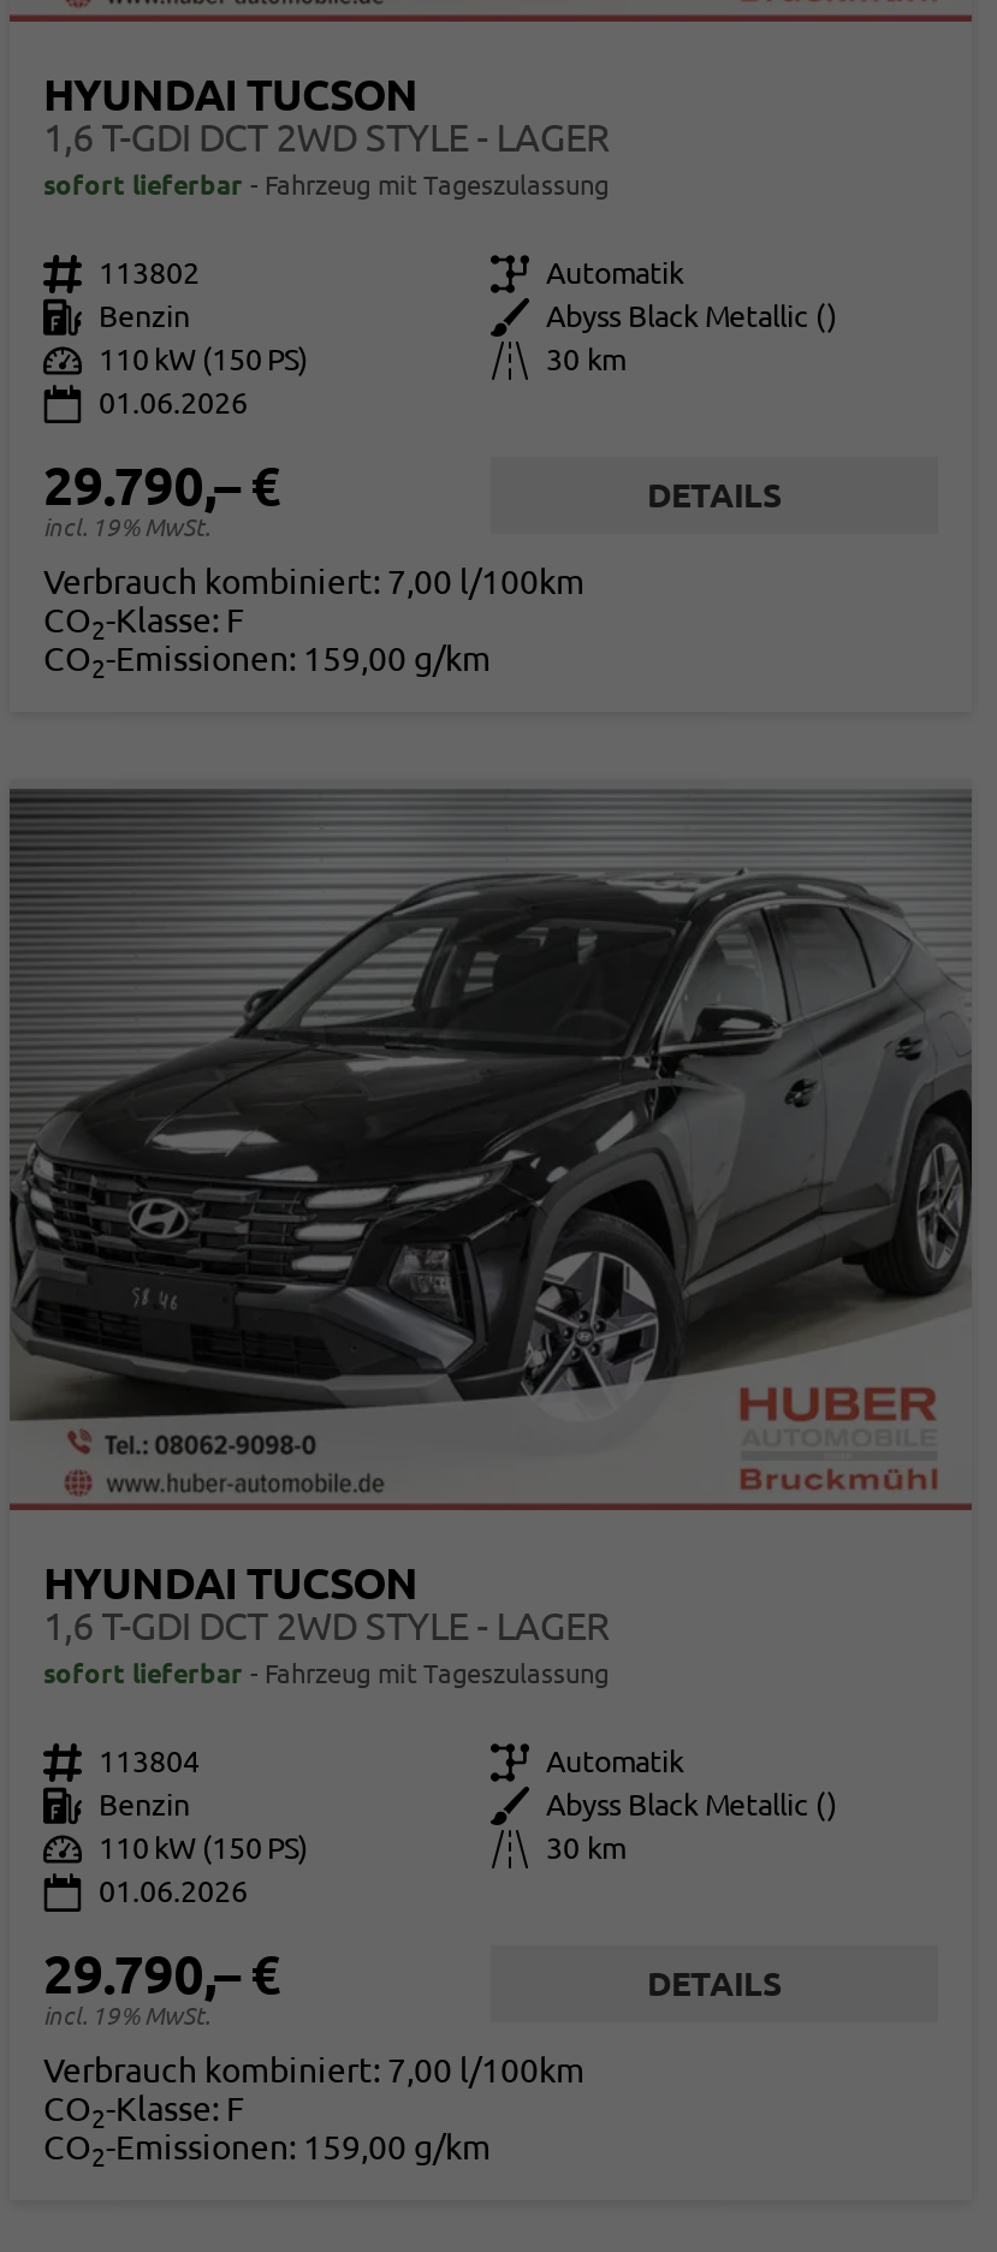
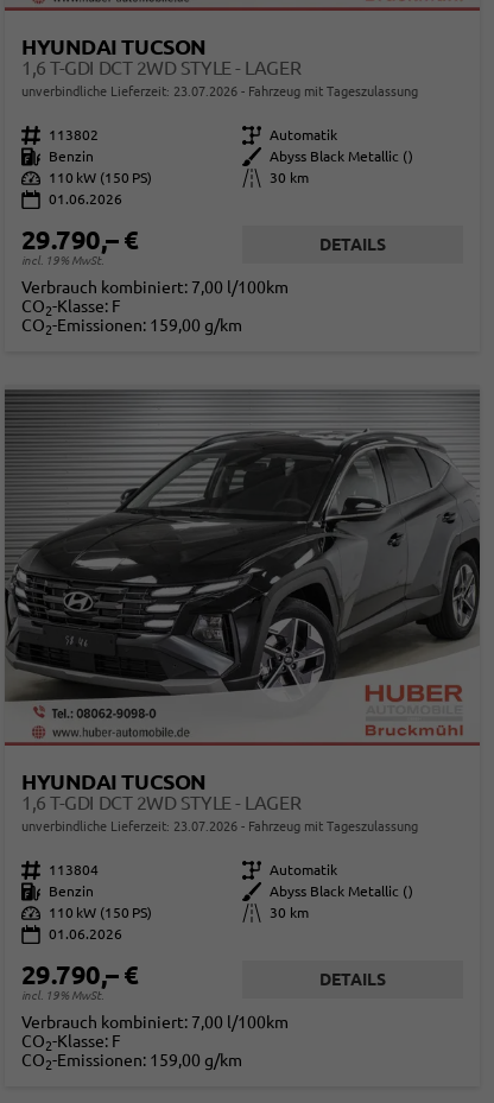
[43,171,609,200] sofort lieferbar Fahrzeug mit Tageszulassung -> [21,85,418,99] unverbindliche Lieferzeit: 23.07.2026 Fahrzeug mit Tageszulassung
[43,1660,609,1689] sofort lieferbar Fahrzeug mit Tageszulassung -> [21,820,418,834] unverbindliche Lieferzeit: 23.07.2026 Fahrzeug mit Tageszulassung

